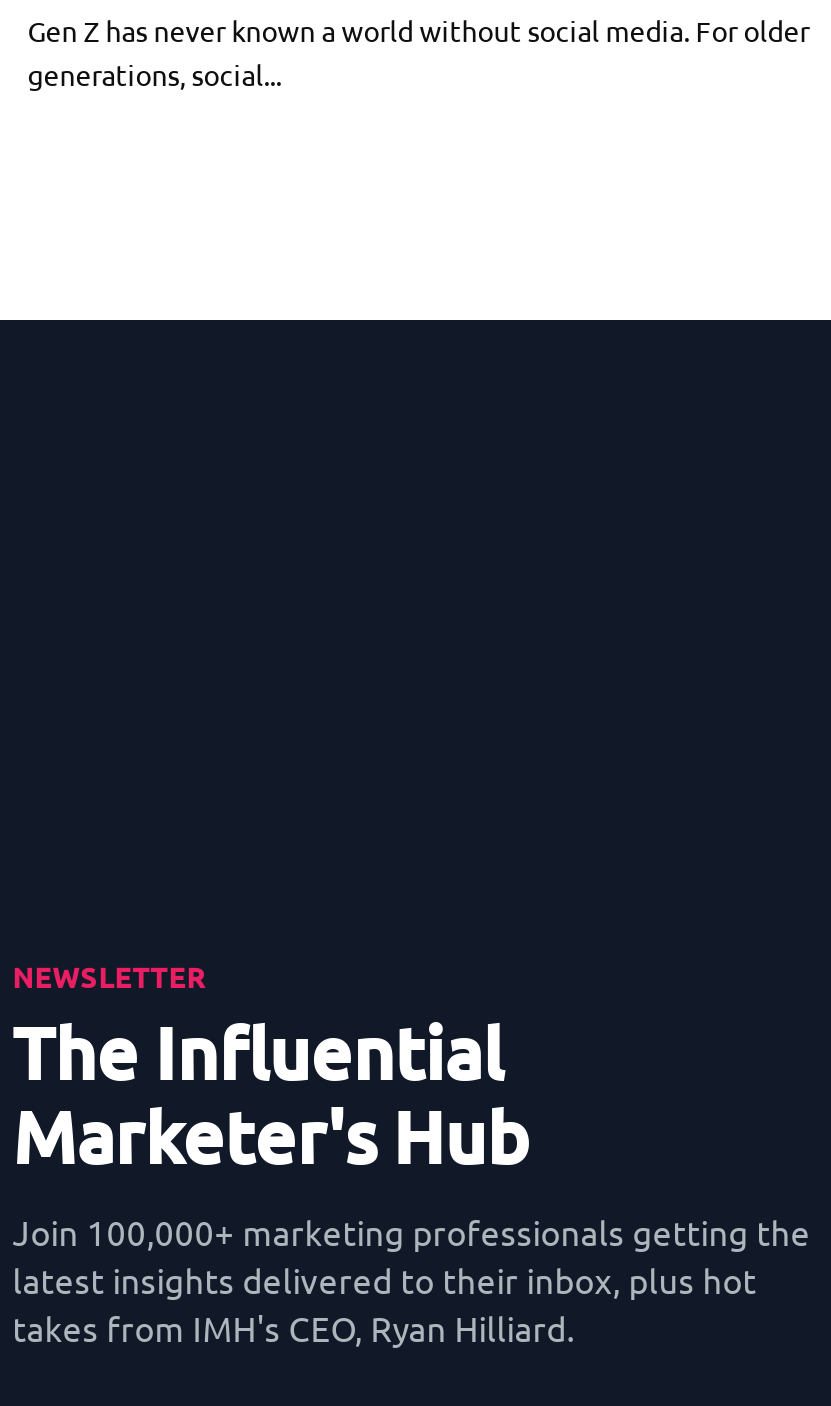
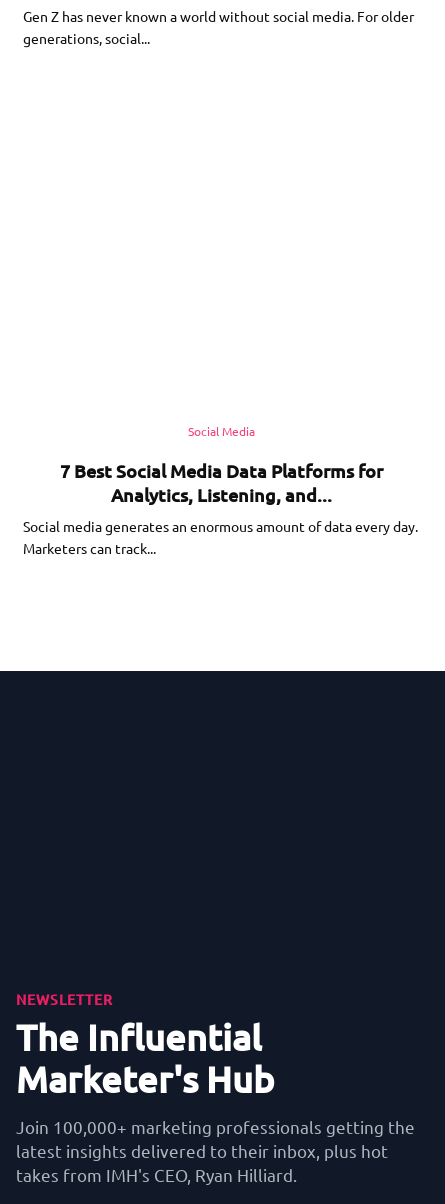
none -> [23,423,418,557] Social Media | 7 Best Social Media Data Platforms for | Analytics, Listening, and... | Social media generates an enormous amount of data every day. | Marketers can track...

